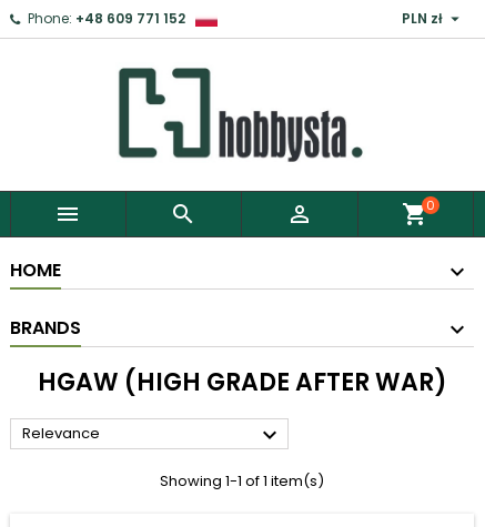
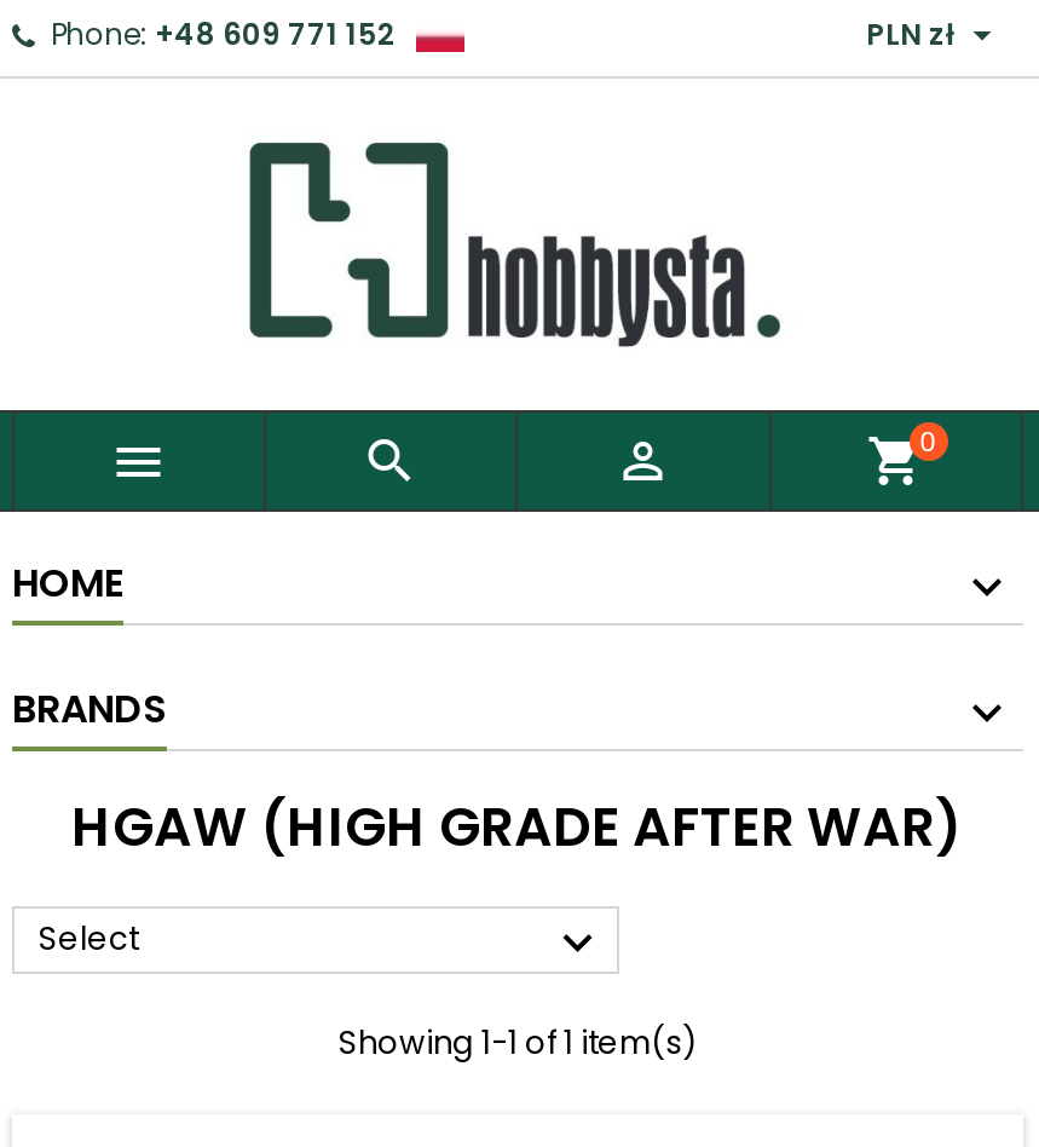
[22,422,100,444] Relevance -> [39,915,138,961] Select

